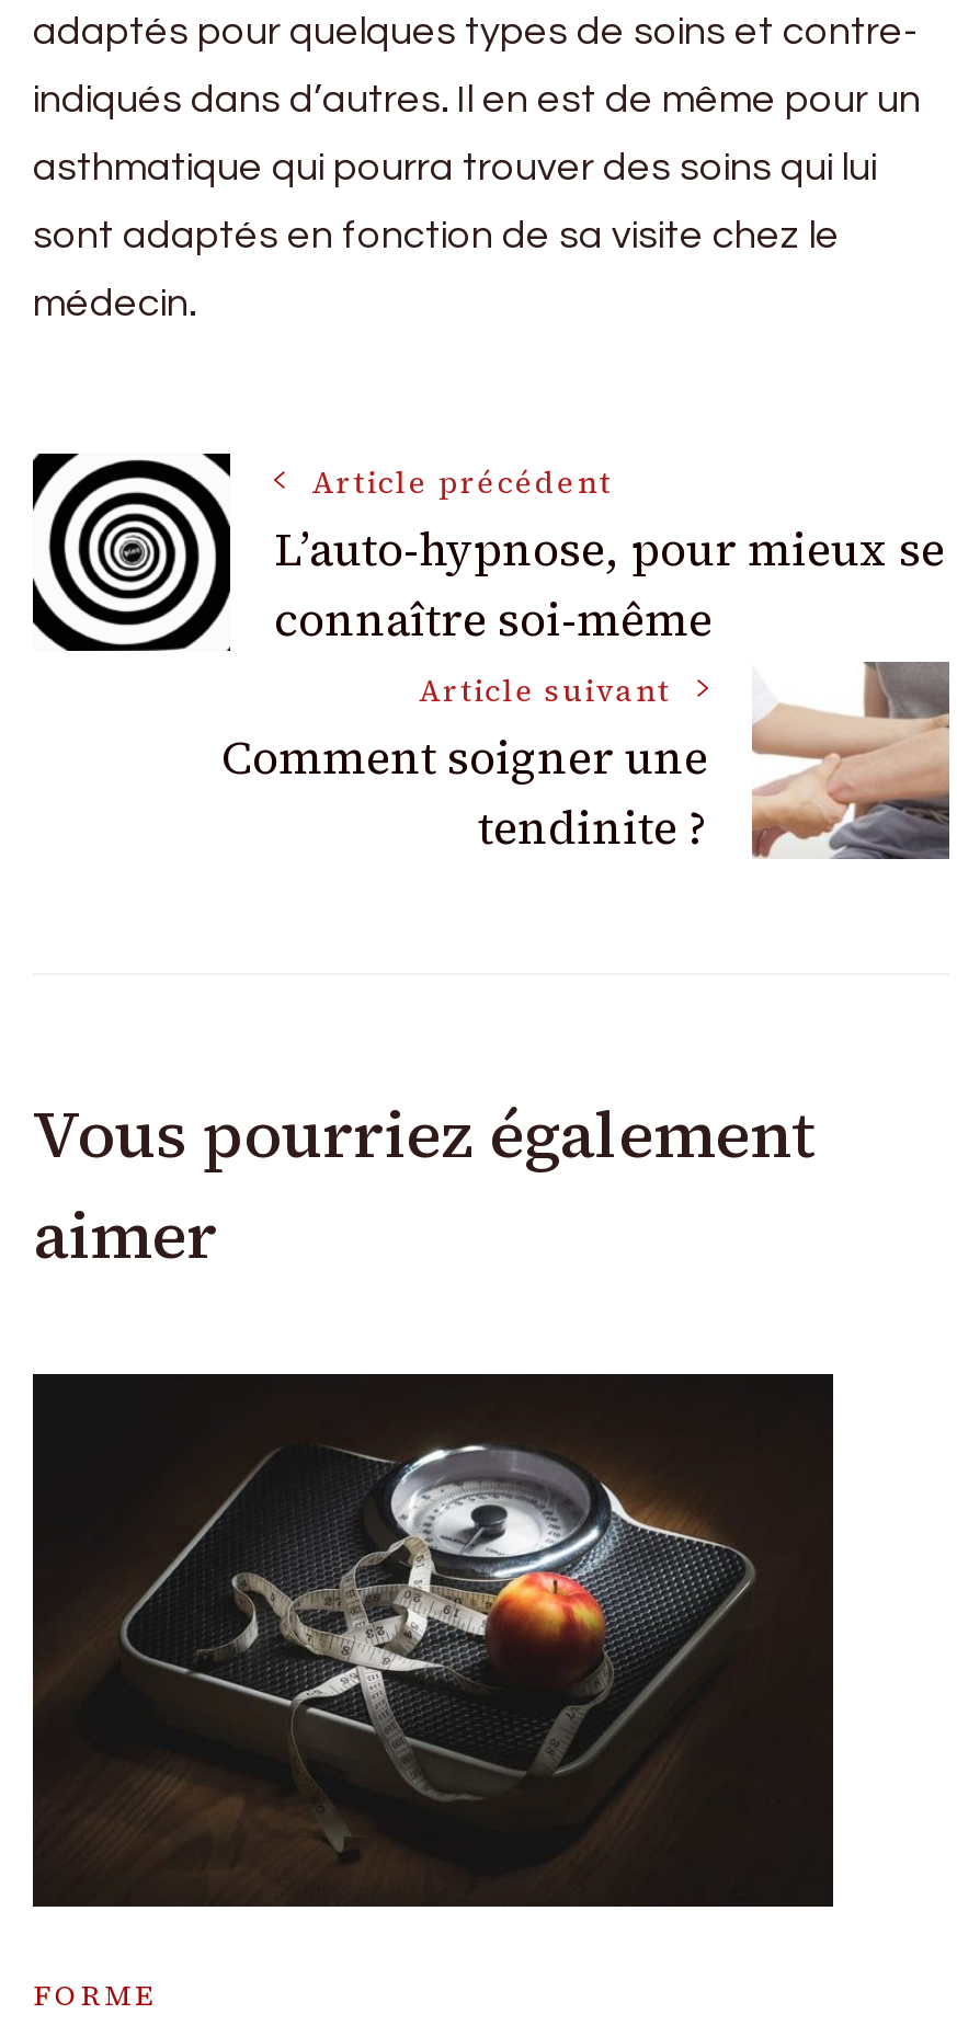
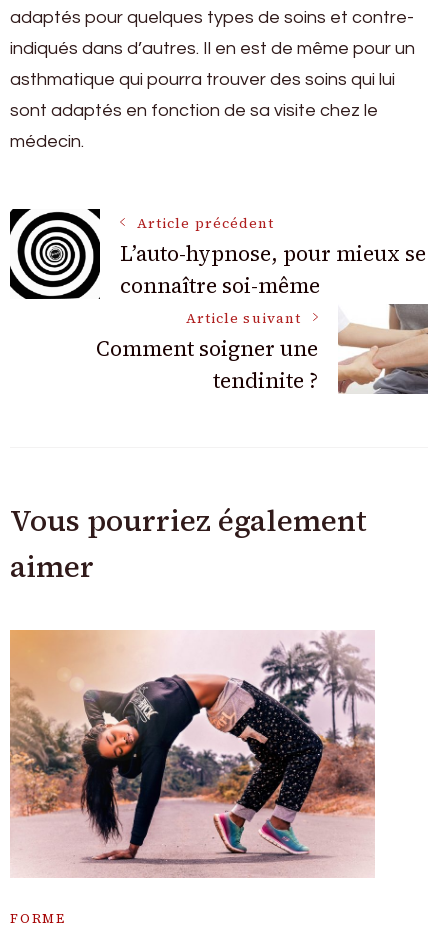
[31,1371,835,1908] [image] -> [9,629,376,877] [image]

